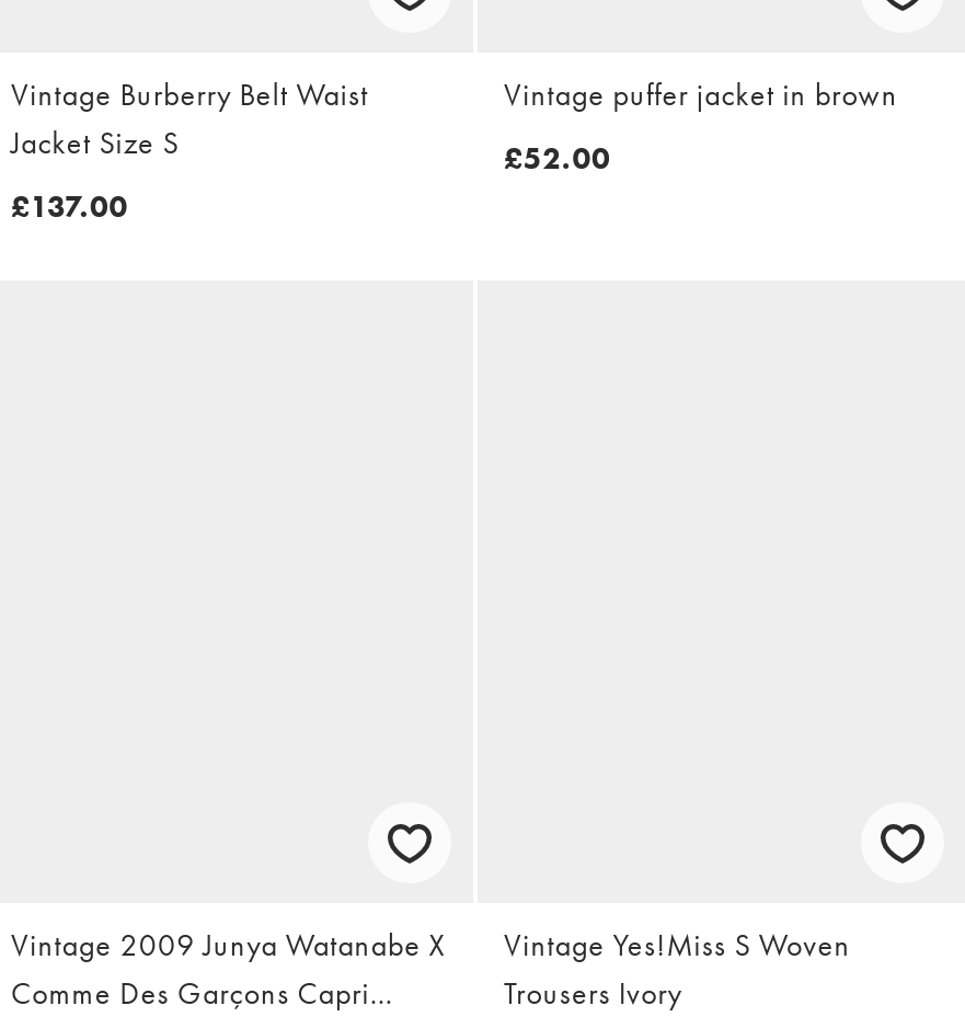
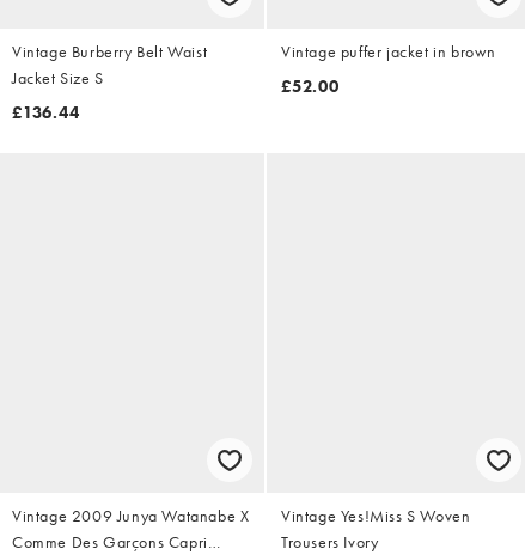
[11,185,128,225] £137.00 -> [12,101,80,123] £136.44

